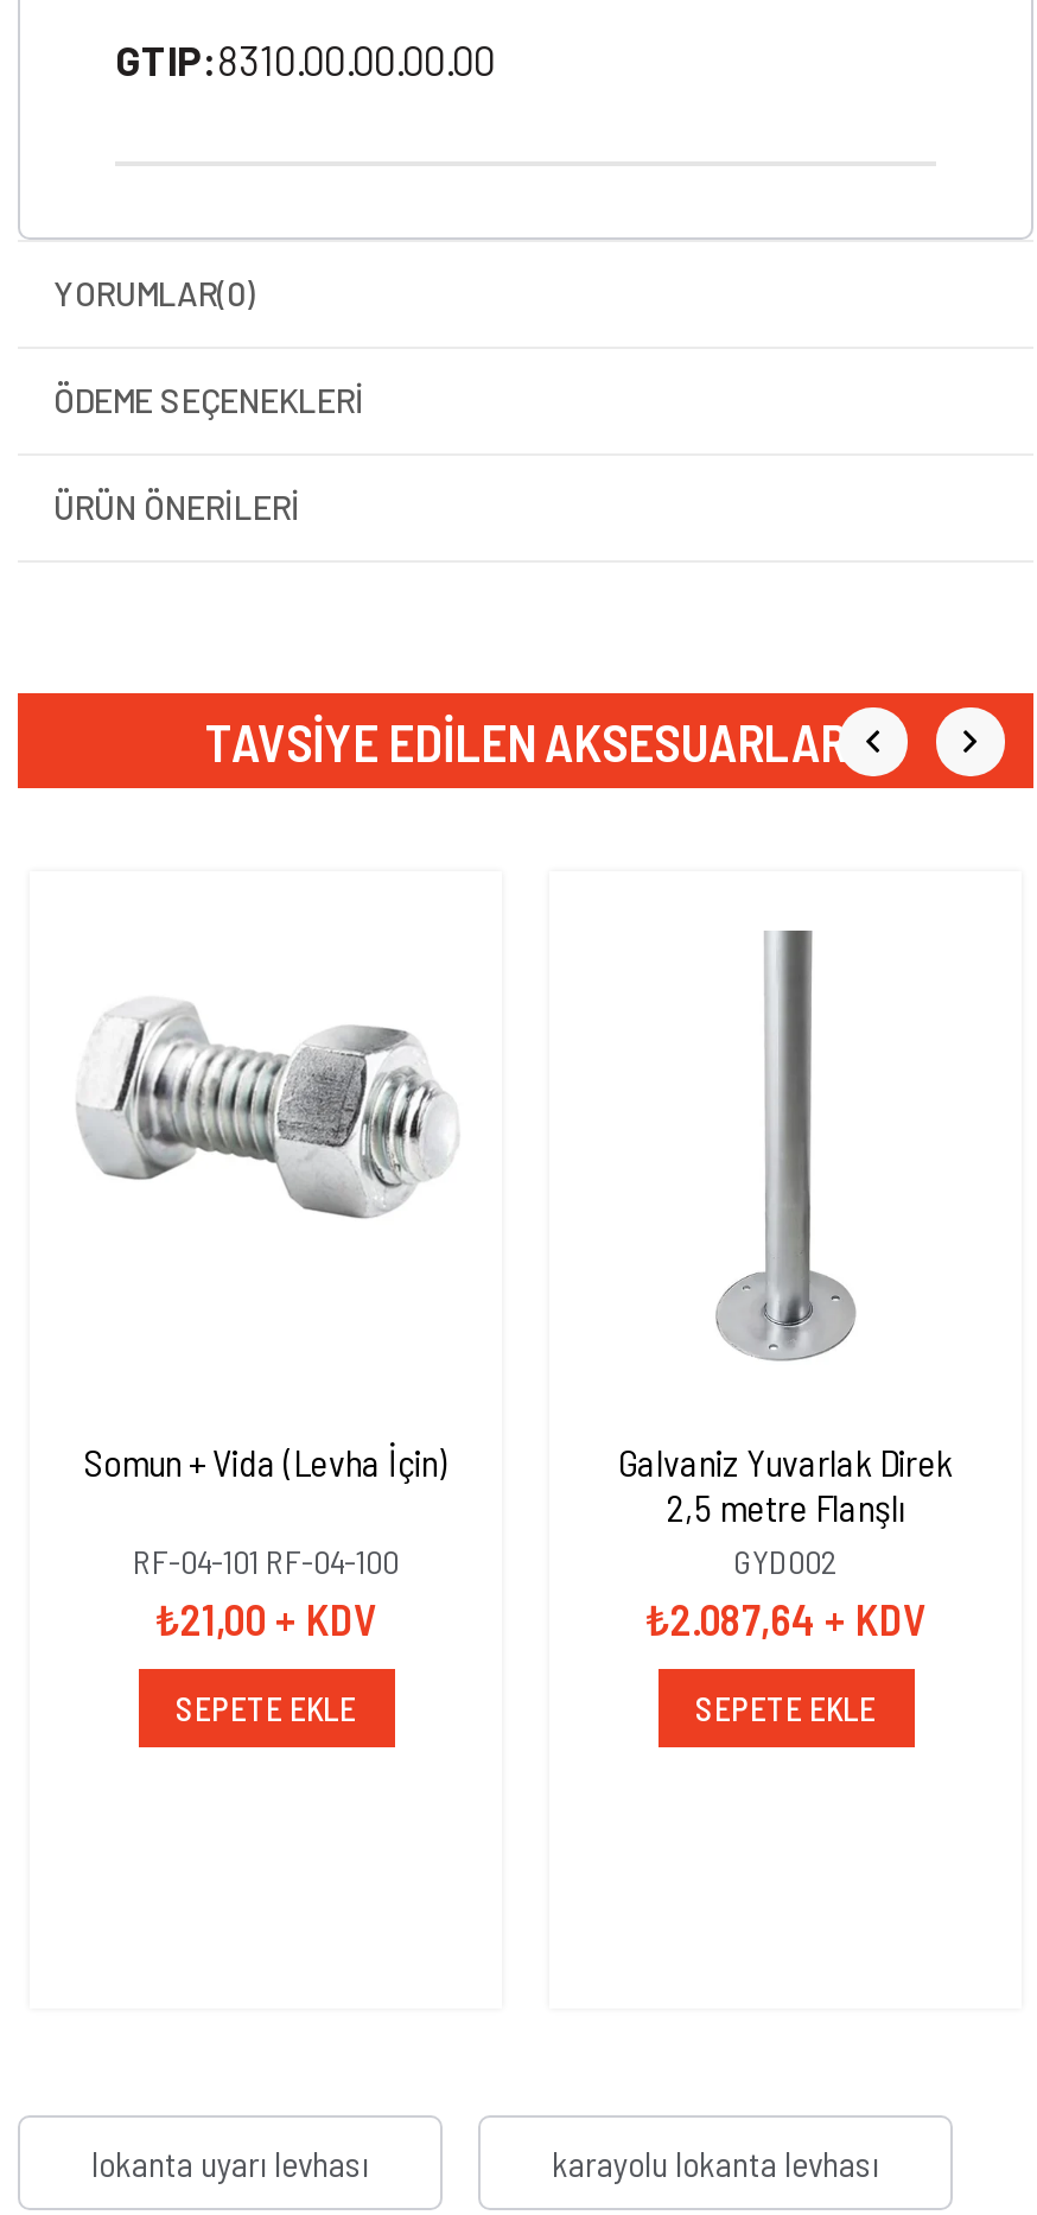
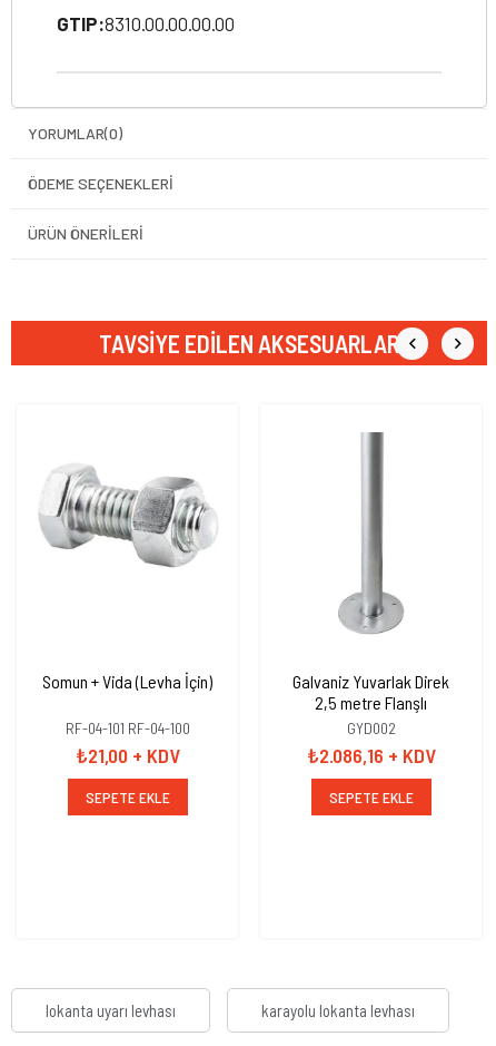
[644,1593,927,1645] ₺2.087,64 + KDV -> [306,743,435,768] ₺2.086,16 + KDV

